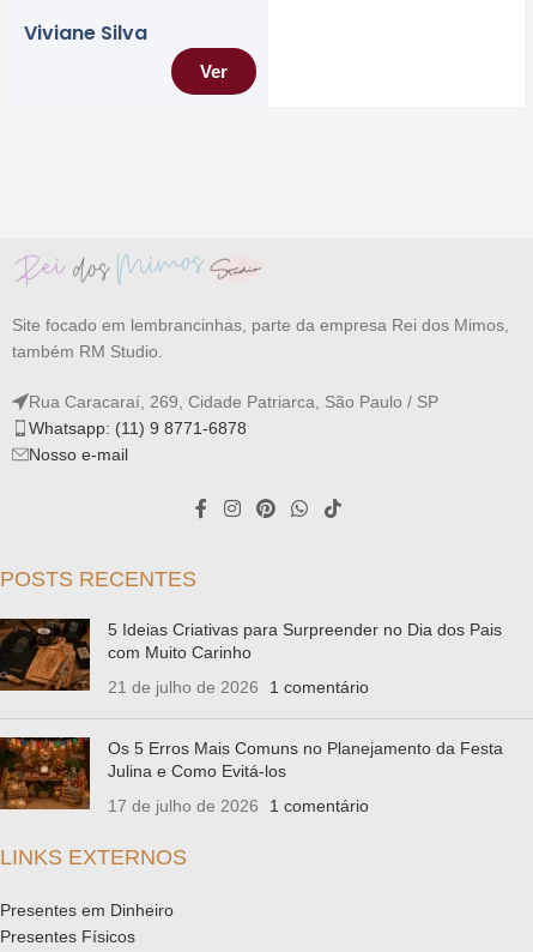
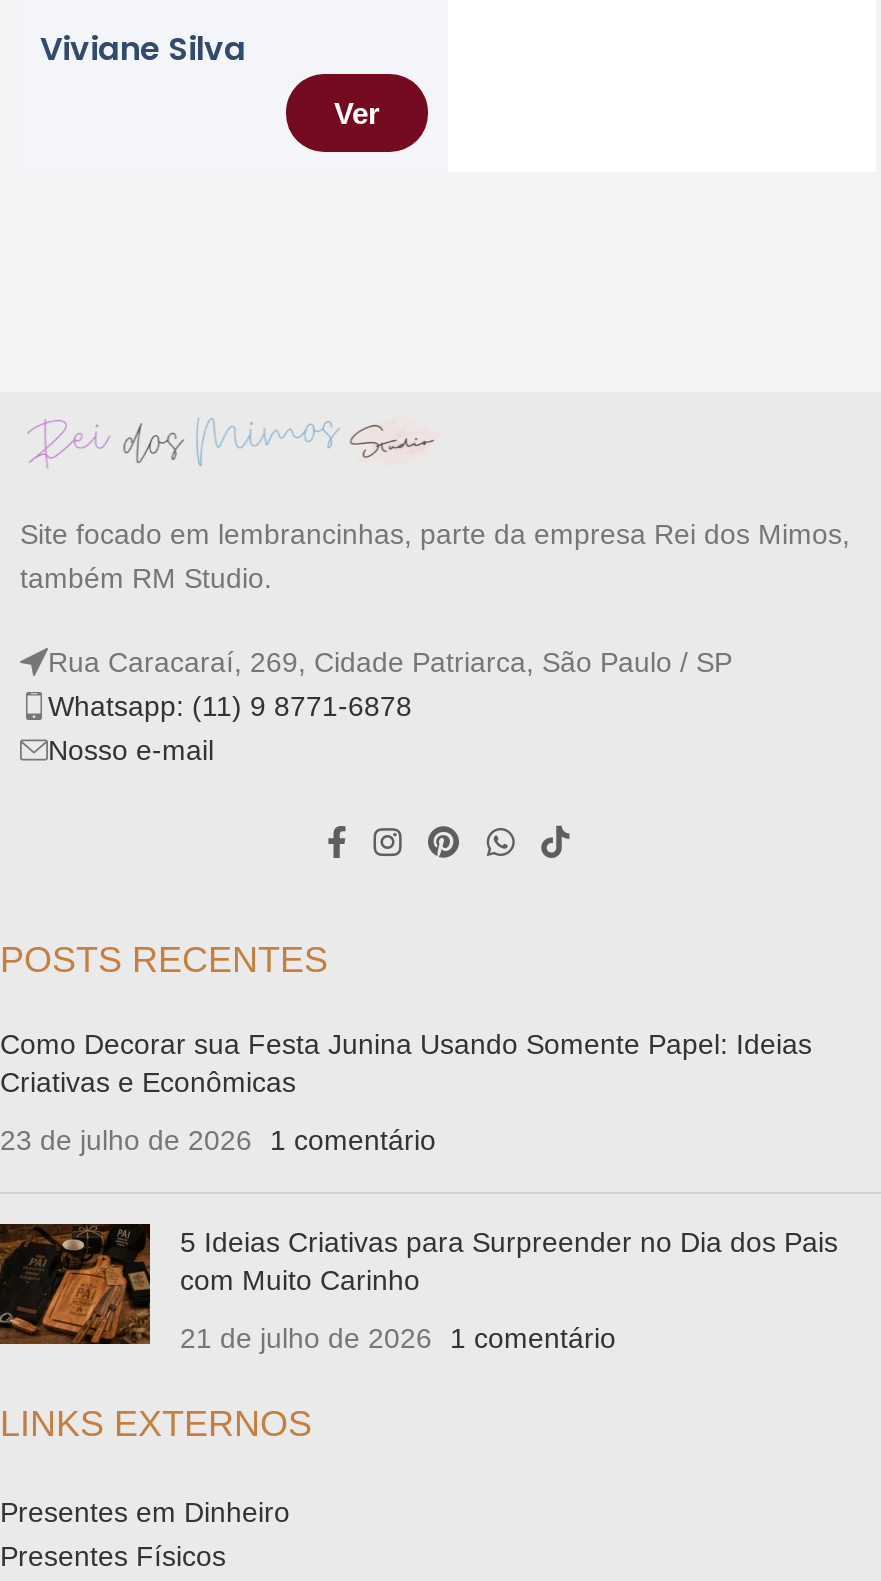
none -> [0,1027,812,1155] Como Decorar sua Festa Junina Usando Somente Papel: Ideias | Criativas e Econômicas | 23 de julho de 2026 1 comentário
moved [0,617,502,696] -> [0,1222,838,1353]: [image] | 5 Ideias Criativas para Surpreender no Dia dos Pais | com Muito Carinho | 21 de julho de 2026 1 comentário
[4,736,503,815] [image] | Os 5 Erros Mais Comuns no Planejamento da Festa | Julina e Como Evitá-los | 17 de julho de 2026 1 comentário -> none

